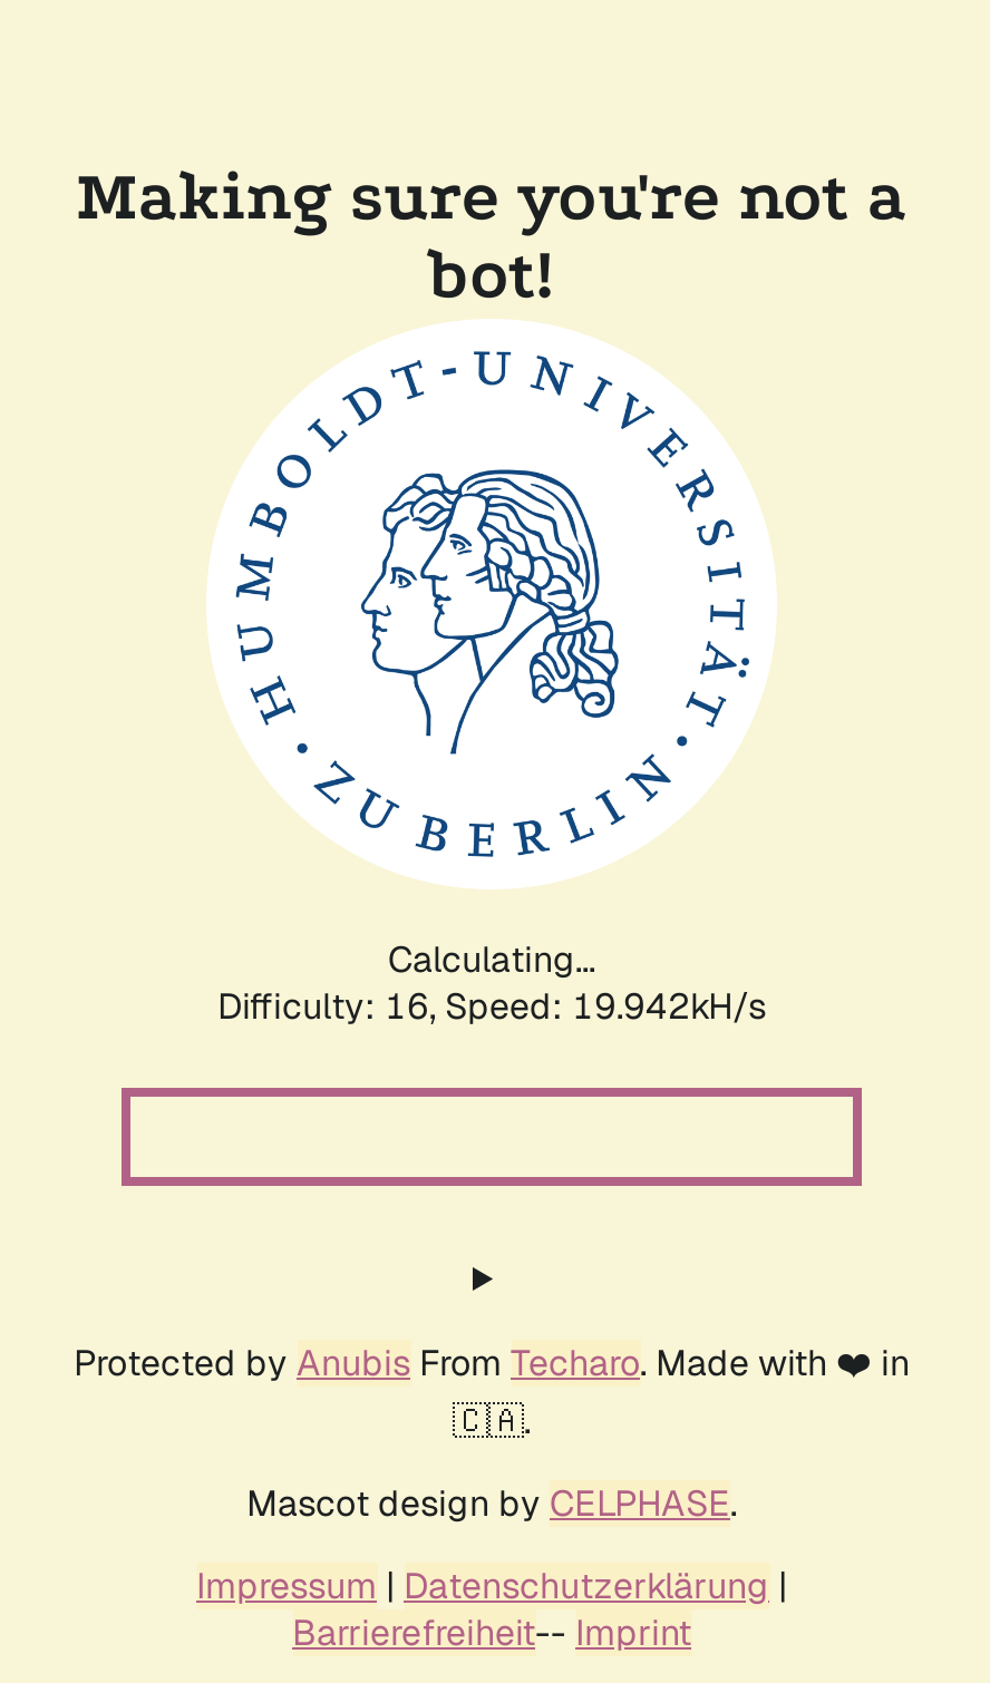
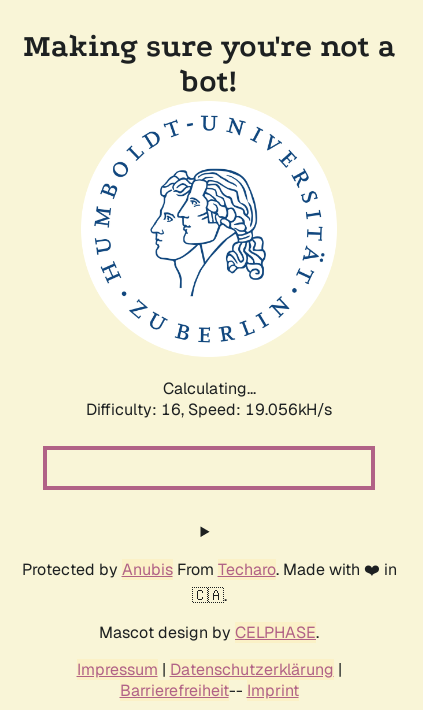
[217,983,766,1030] Difficulty: 16, Speed: 19.942kH/s -> [86,399,332,420] Difficulty: 16, Speed: 19.056kH/s

